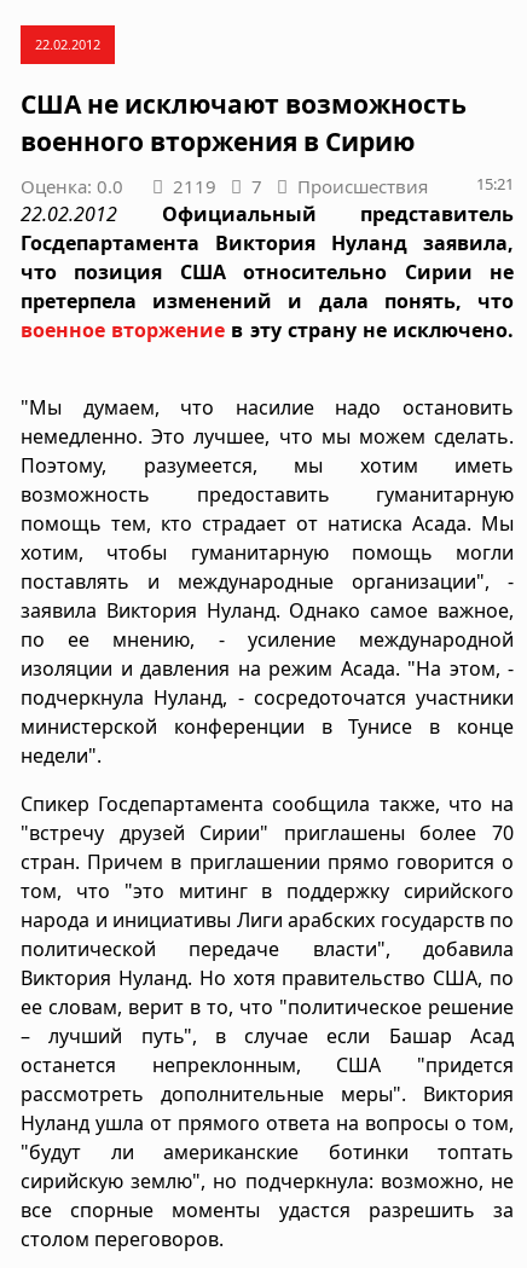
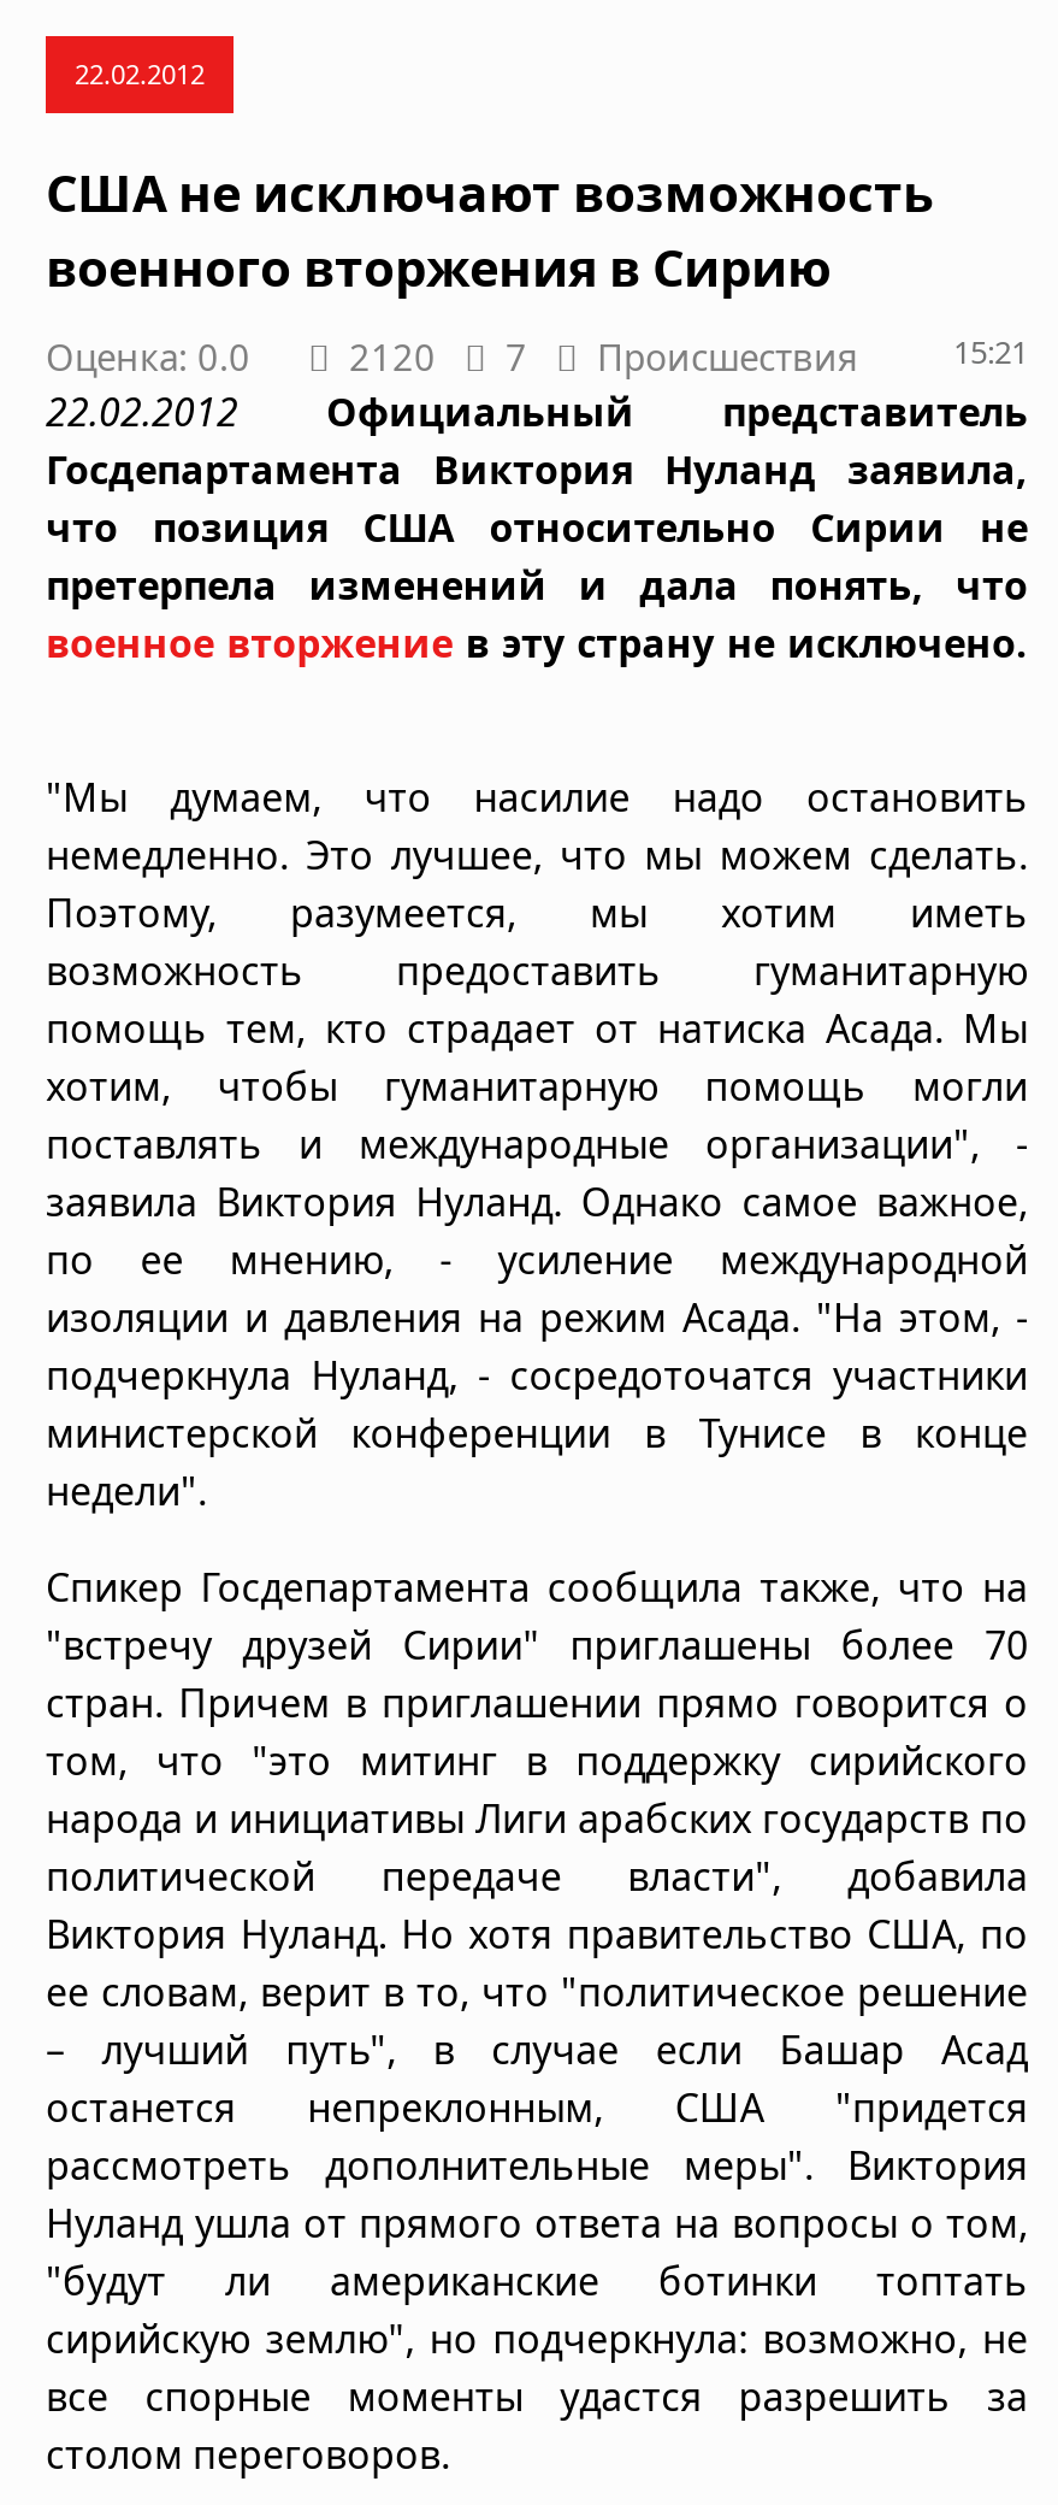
[21,174,428,198] Оценка: 0.0 2119 7 Происшествия -> [46,332,857,381] Оценка: 0.0 2120 7 Происшествия

